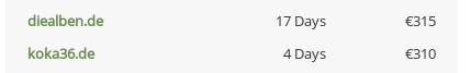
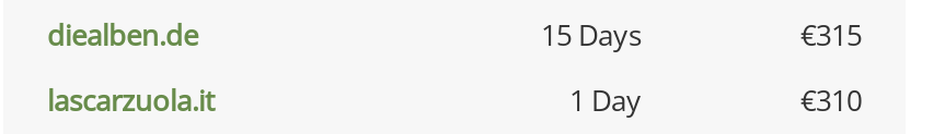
[275,11,326,31] 17 Days -> [541,15,642,54] 15 Days
[27,44,326,63] koka36.de | 4 Days -> [47,81,642,120] lascarzuola.it | 1 Day

